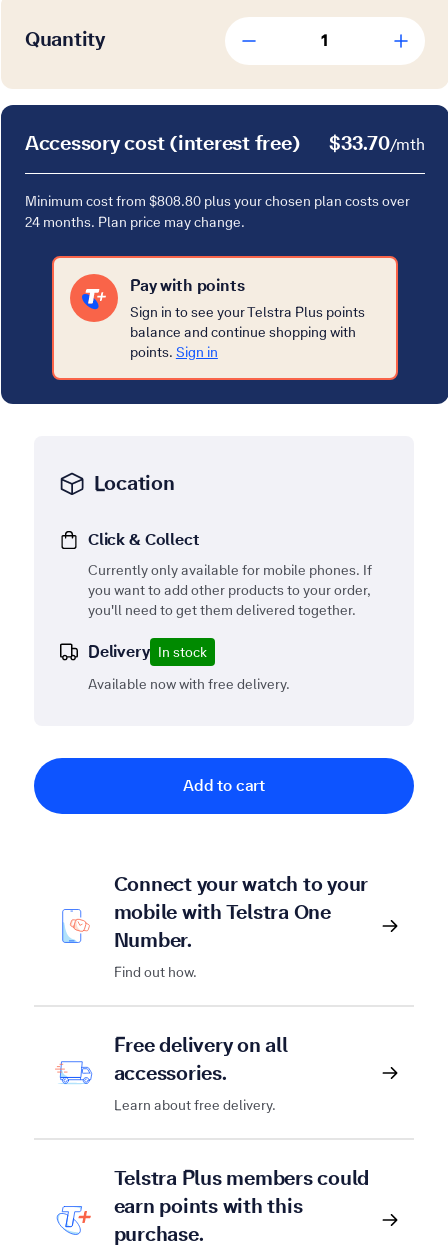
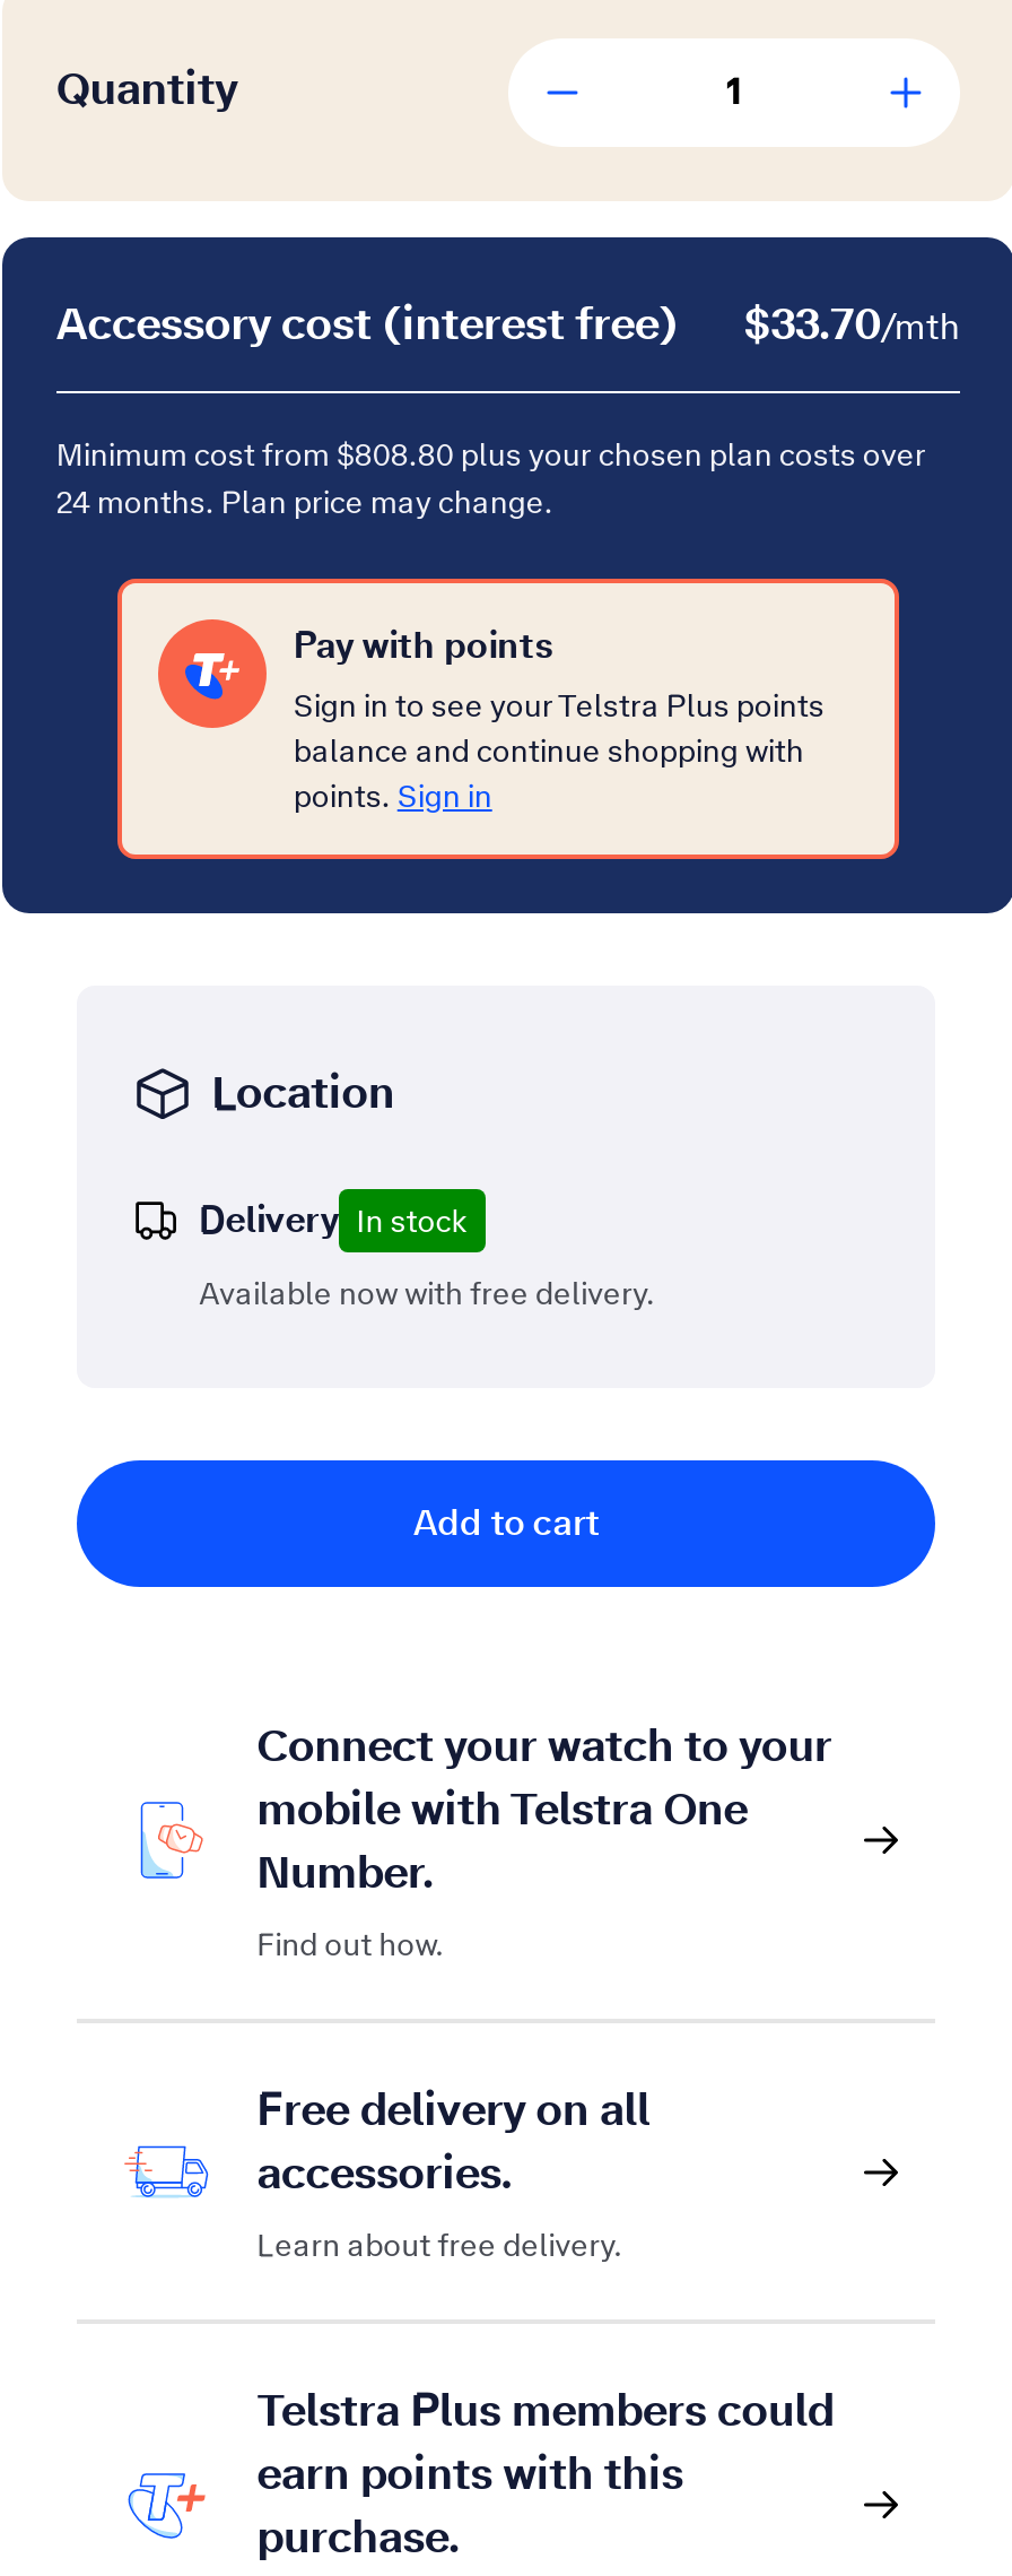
[88,529,372,619] Click & Collect | Currently only available for mobile phones. If | you want to add other products to your order, | you'll need to get them delivered together. -> none

